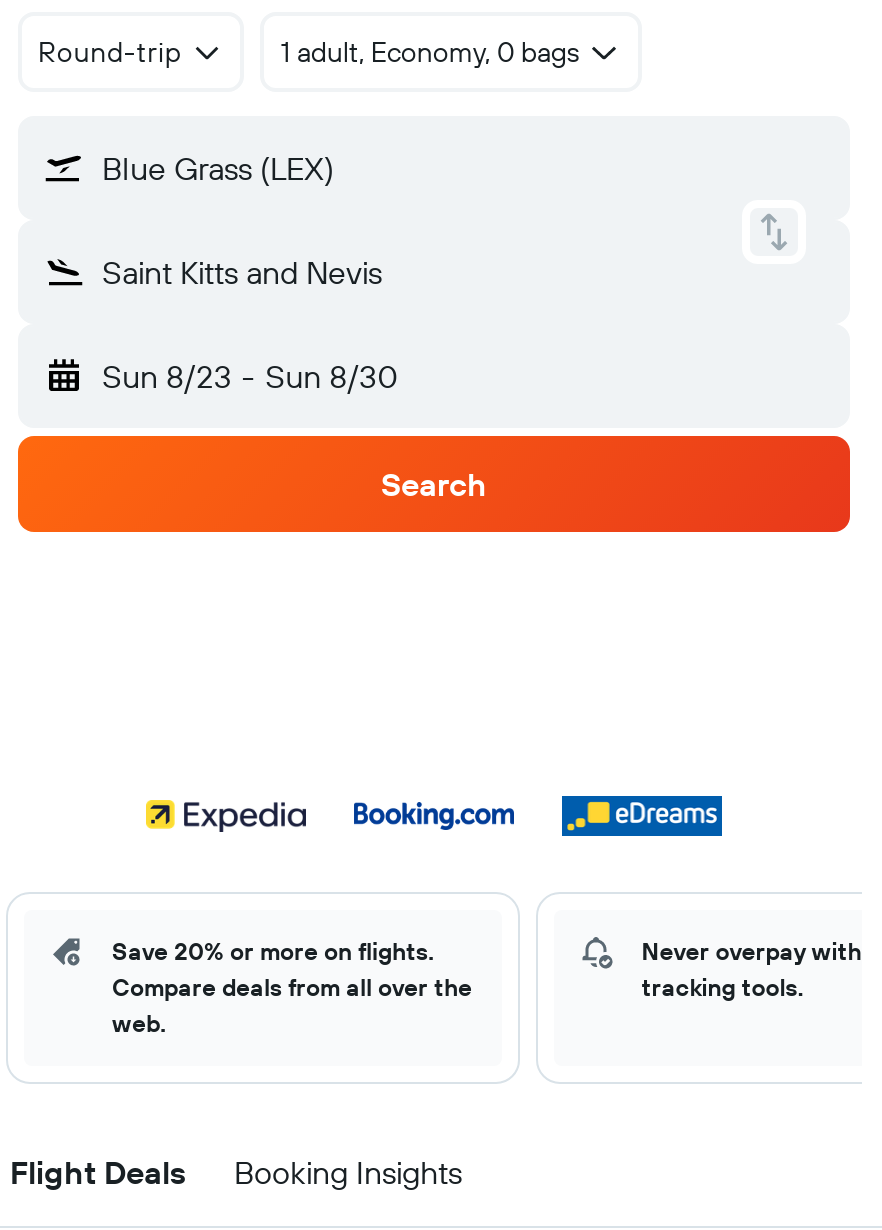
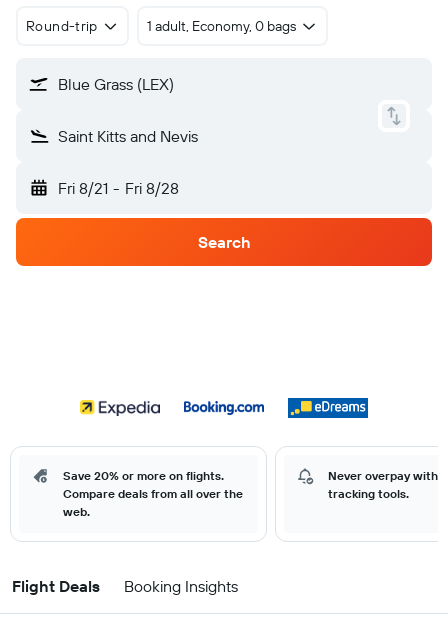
[102,356,397,396] Sun 8/23 - Sun 8/30 -> [58,178,179,198] Fri 8/21 - Fri 8/28

